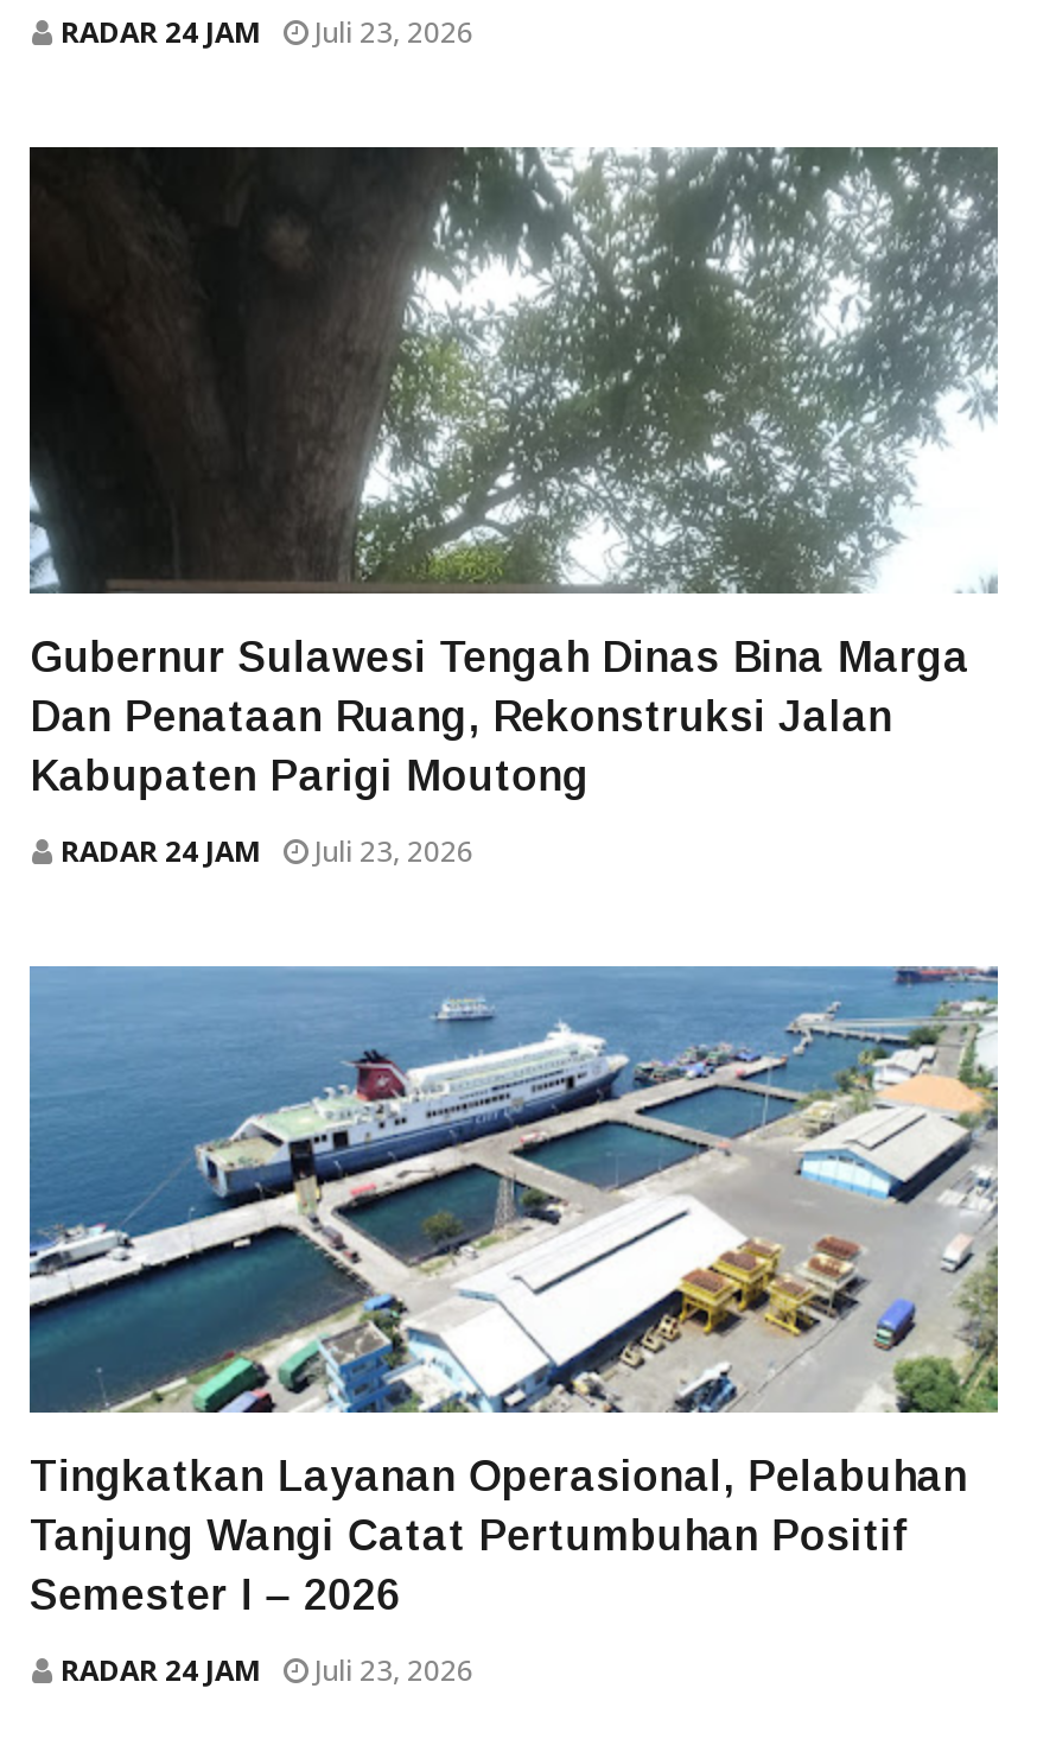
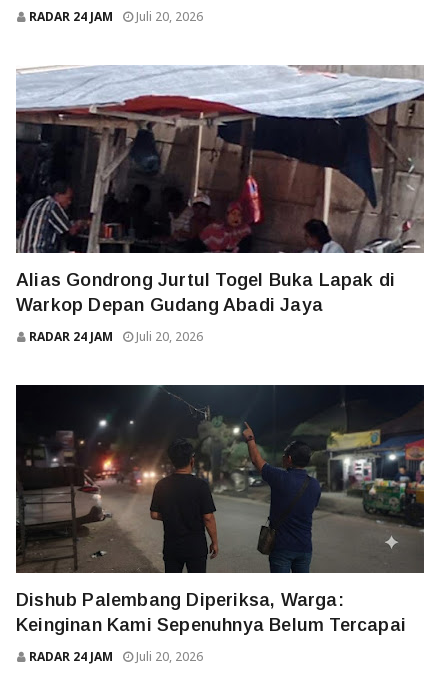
[61,12,473,52] RADAR 24 JAM Juli 23, 2026 -> [29,8,203,25] RADAR 24 JAM Juli 20, 2026
[27,145,998,800] [image] | Gubernur Sulawesi Tengah Dinas Bina Marga | Dan Penataan Ruang, Rekonstruksi Jalan | Kabupaten Parigi Moutong -> [15,65,425,315] [image] | Alias Gondrong Jurtul Togel Buka Lapak di | Warkop Depan Gudang Abadi Jaya
[61,831,473,871] RADAR 24 JAM Juli 23, 2026 -> [29,328,203,345] RADAR 24 JAM Juli 20, 2026
[27,964,1000,1619] [image] | Tingkatkan Layanan Operasional, Pelabuhan | Tanjung Wangi Catat Pertumbuhan Positif | Semester I – 2026 -> [15,384,425,635] [image] | Dishub Palembang Diperiksa, Warga: | Keinginan Kami Sepenuhnya Belum Tercapai
[61,1650,473,1690] RADAR 24 JAM Juli 23, 2026 -> [29,648,203,665] RADAR 24 JAM Juli 20, 2026

